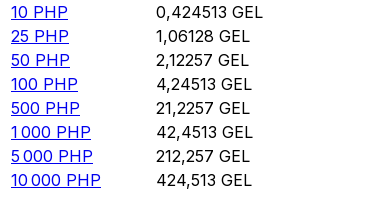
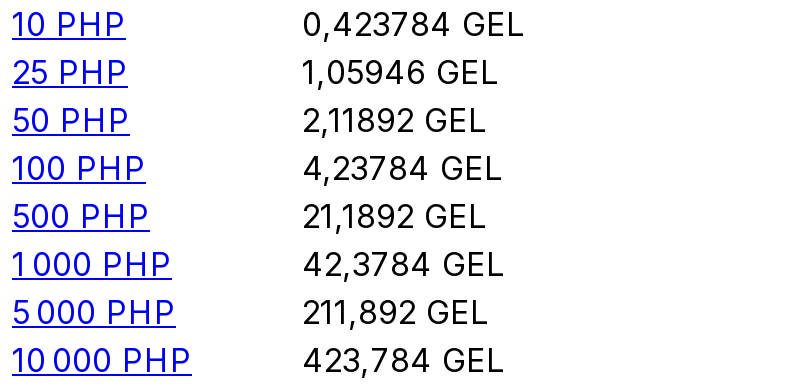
[156,2,263,22] 0,424513 GEL -> [302,5,524,45] 0,423784 GEL
[156,26,250,46] 1,06128 GEL -> [302,53,498,93] 1,05946 GEL
[156,50,249,70] 2,12257 GEL -> [302,101,486,141] 2,11892 GEL
[156,74,252,94] 4,24513 GEL -> [302,149,502,189] 4,23784 GEL
[156,98,250,118] 21,2257 GEL -> [302,197,486,237] 21,1892 GEL
[156,122,253,142] 42,4513 GEL -> [302,245,504,285] 42,3784 GEL
[156,146,250,166] 212,257 GEL -> [302,293,488,333] 211,892 GEL
[156,170,252,190] 424,513 GEL -> [302,341,504,381] 423,784 GEL

